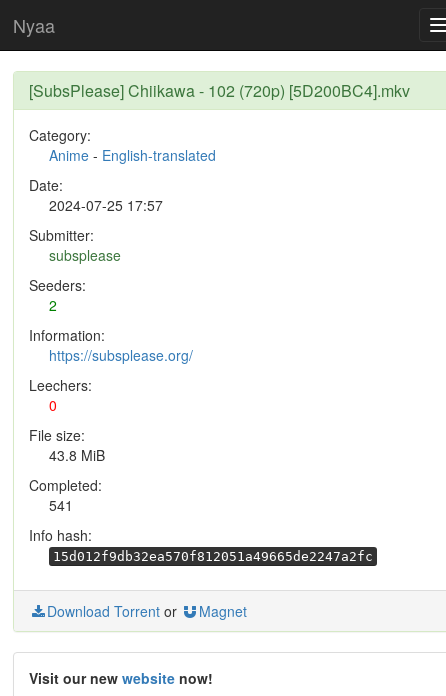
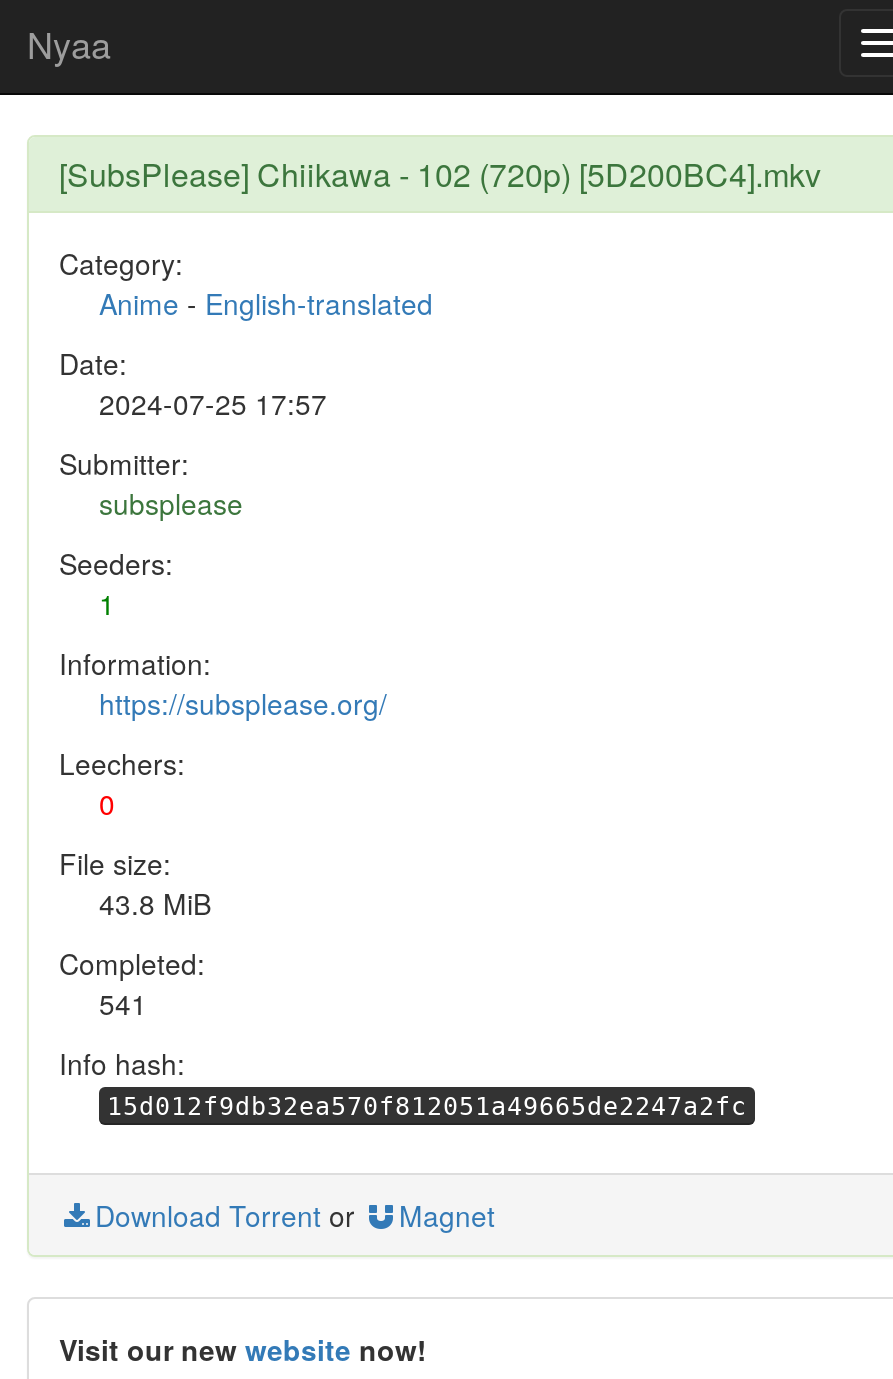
[49,295,57,315] 2 -> [99,583,115,623] 1

